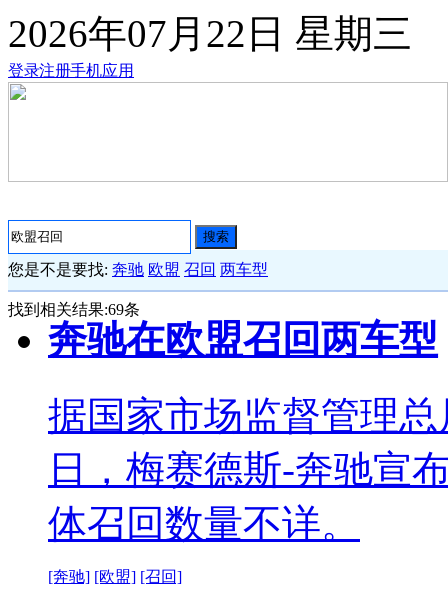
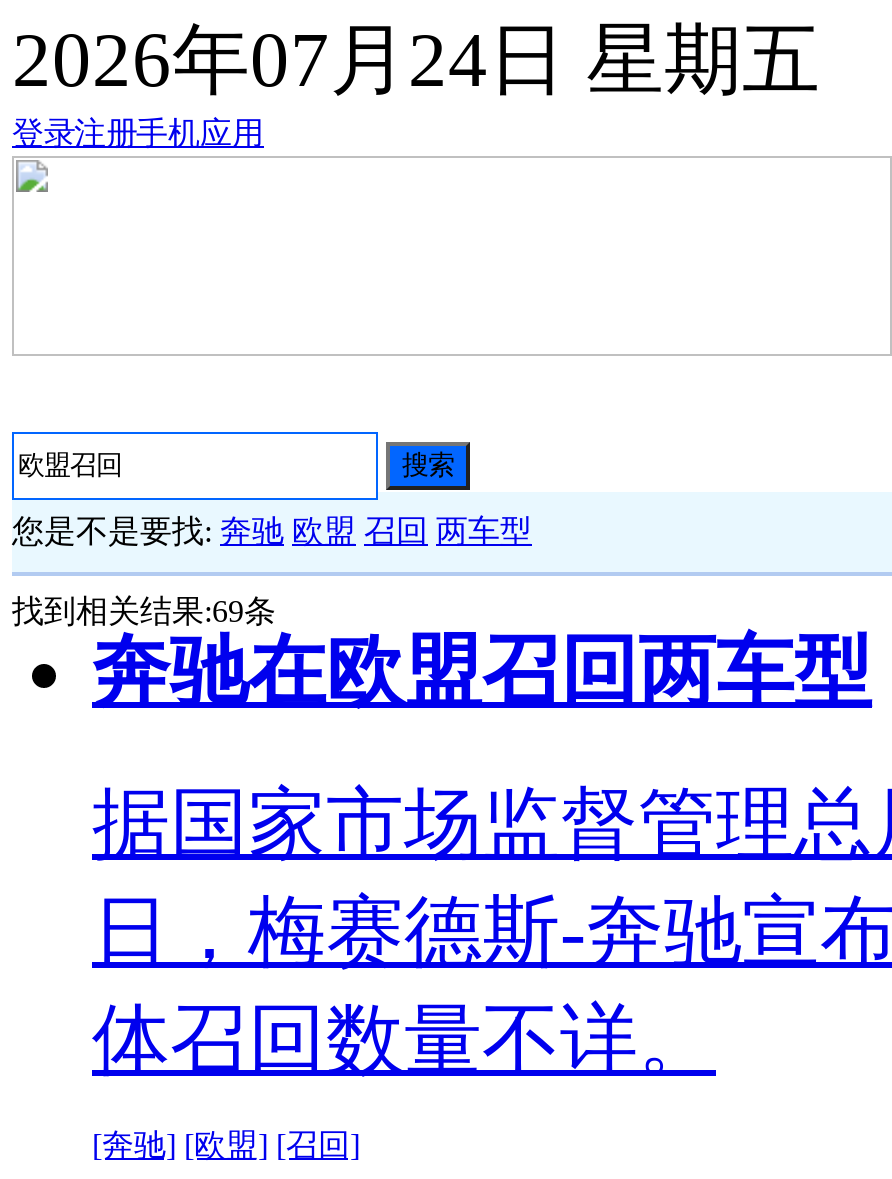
[8,12,412,55] 2026年07月22日 星期三 -> [12,16,820,102] 2026年07月24日 星期五

